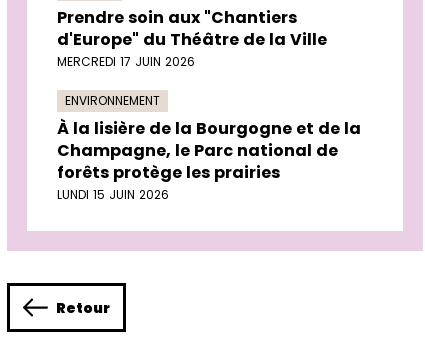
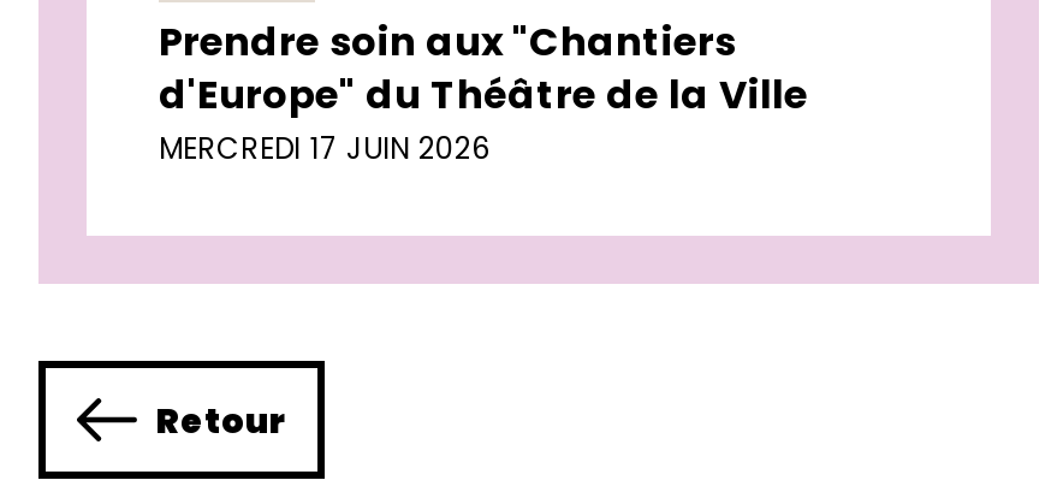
[57,92,361,203] ENVIRONNEMENT | À la lisière de la Bourgogne et de la | Champagne, le Parc national de | forêts protège les prairies | LUNDI 15 JUIN 2026 -> none

